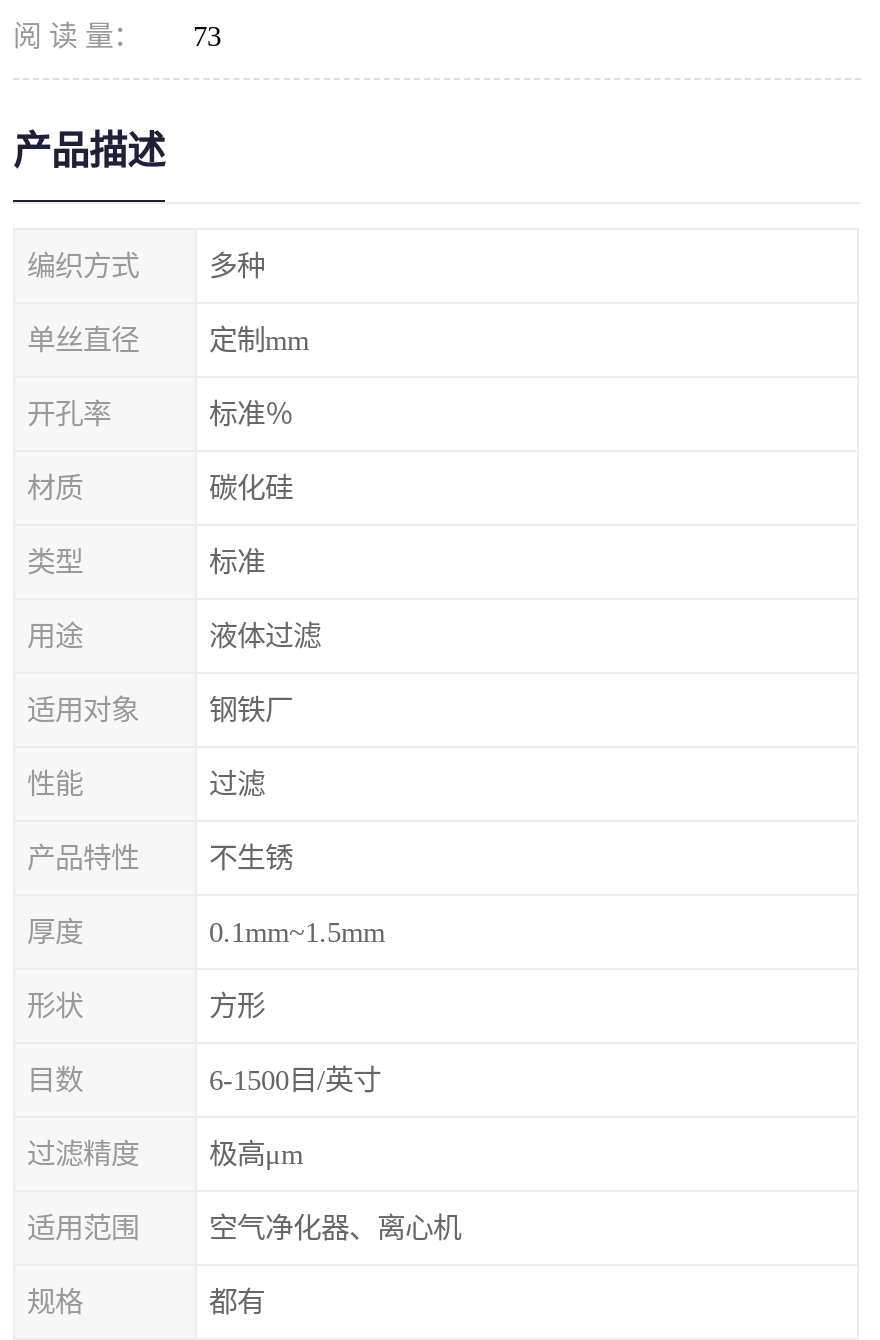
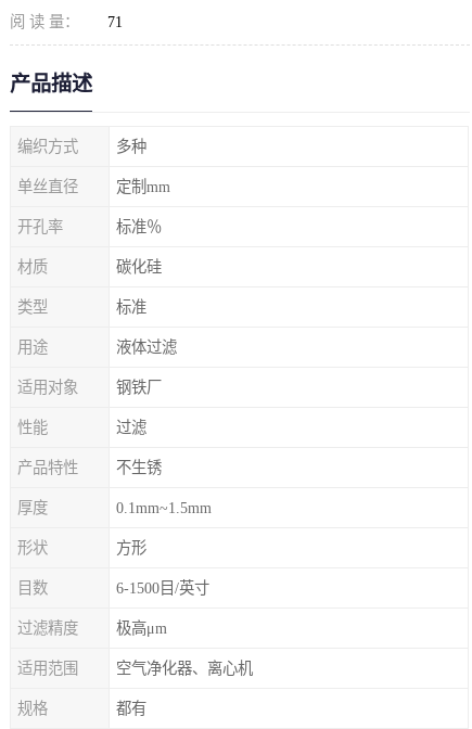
[13,20,221,52] 阅 读 量： 73 -> [10,13,123,30] 阅 读 量： 71

